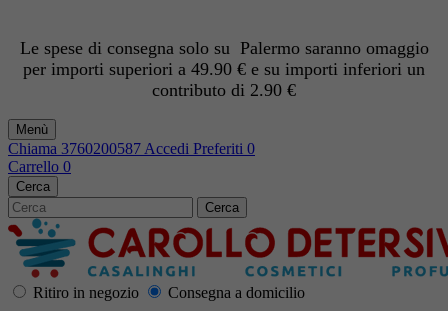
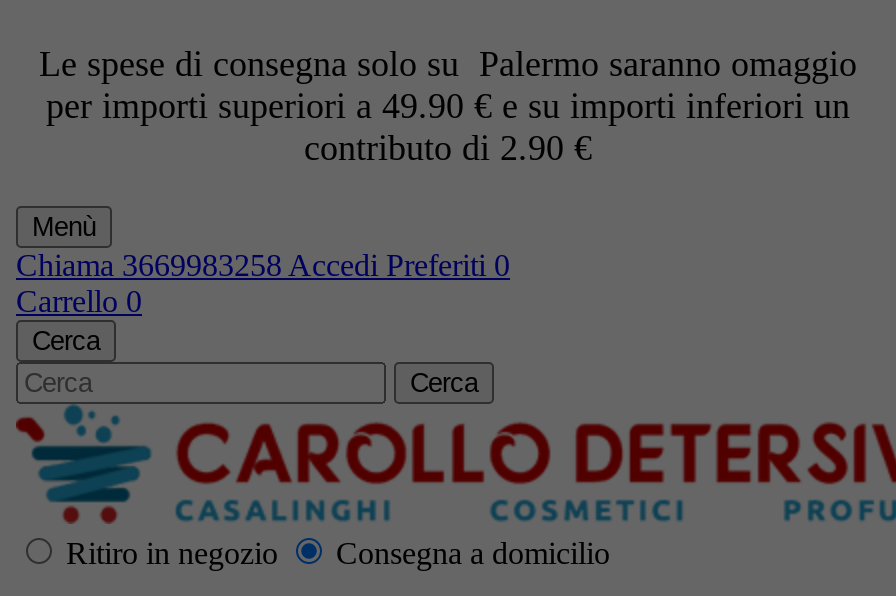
[8,140,255,157] Chiama 3760200587 Accedi Preferiti 0 -> [16,248,510,282] Chiama 3669983258 Accedi Preferiti 0

